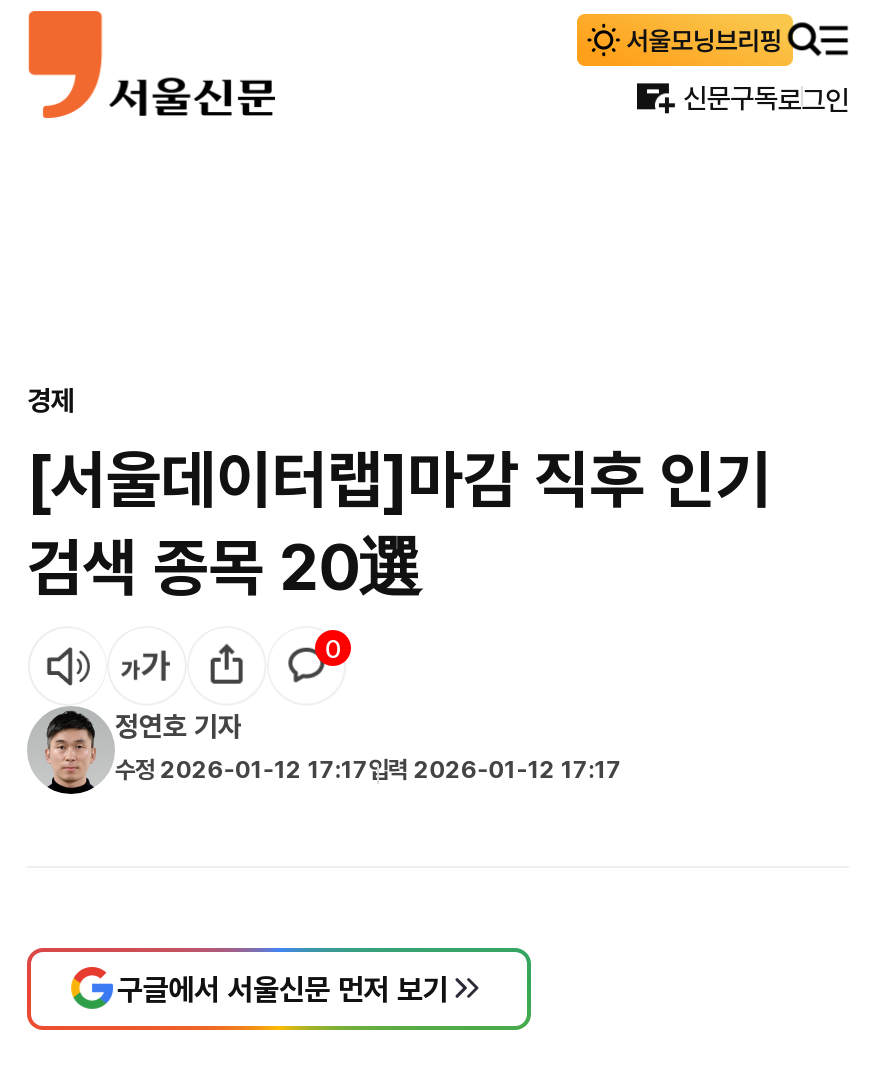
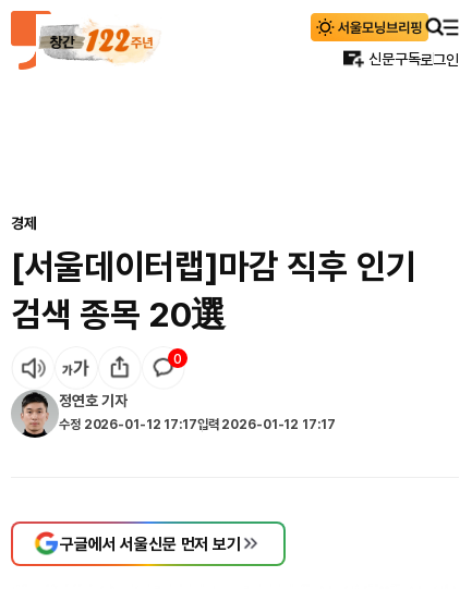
[33,10,289,118] [image] -> [35,14,155,69] [image]

